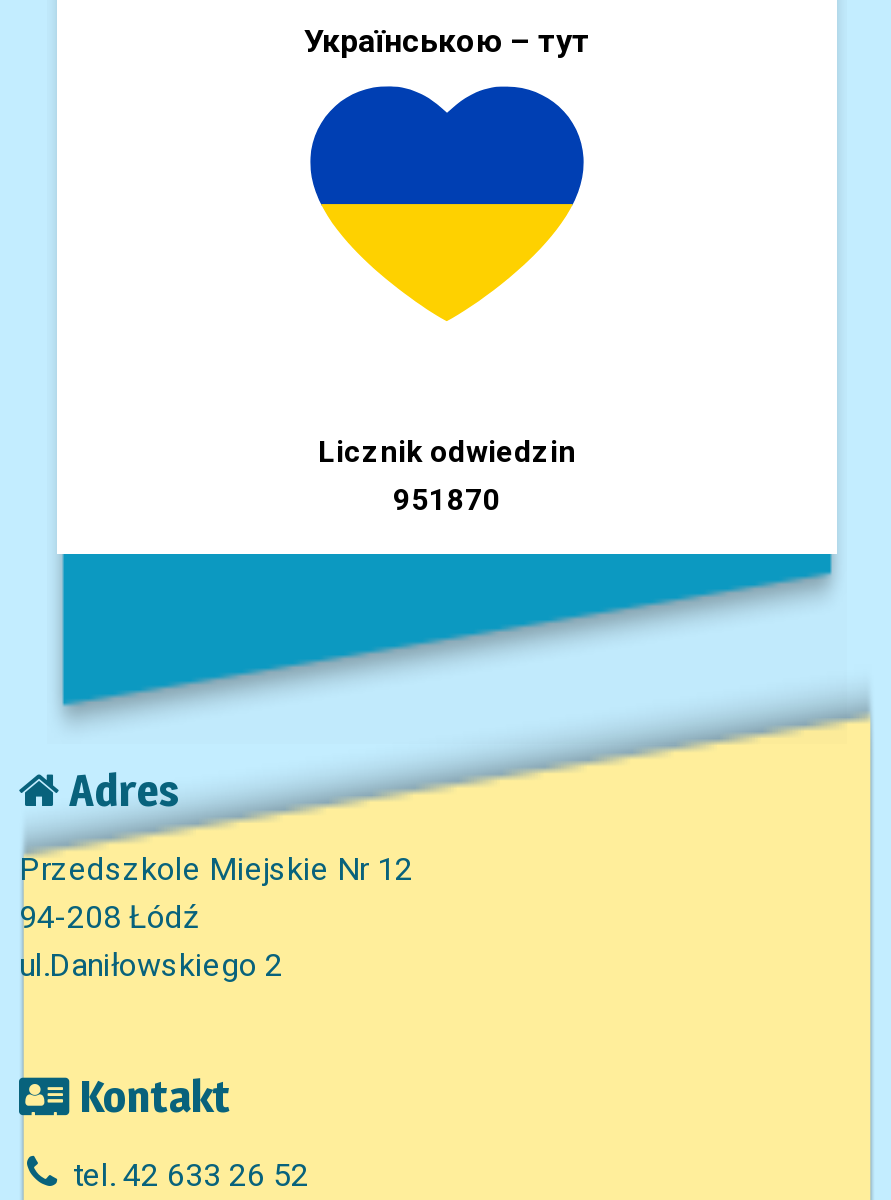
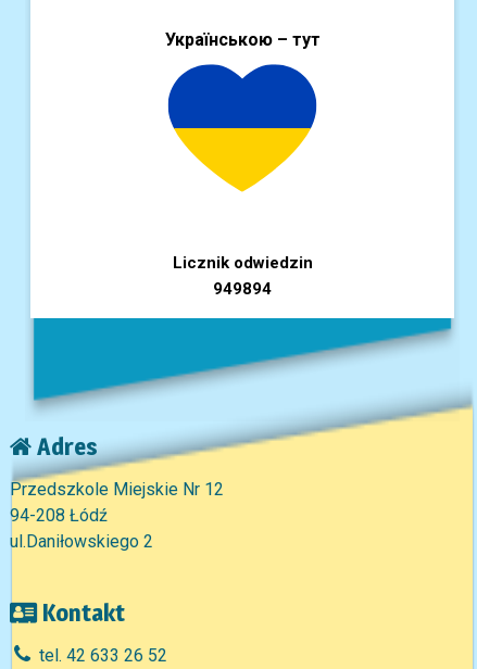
[393,482,501,518] 951870 -> [213,279,272,299] 949894

